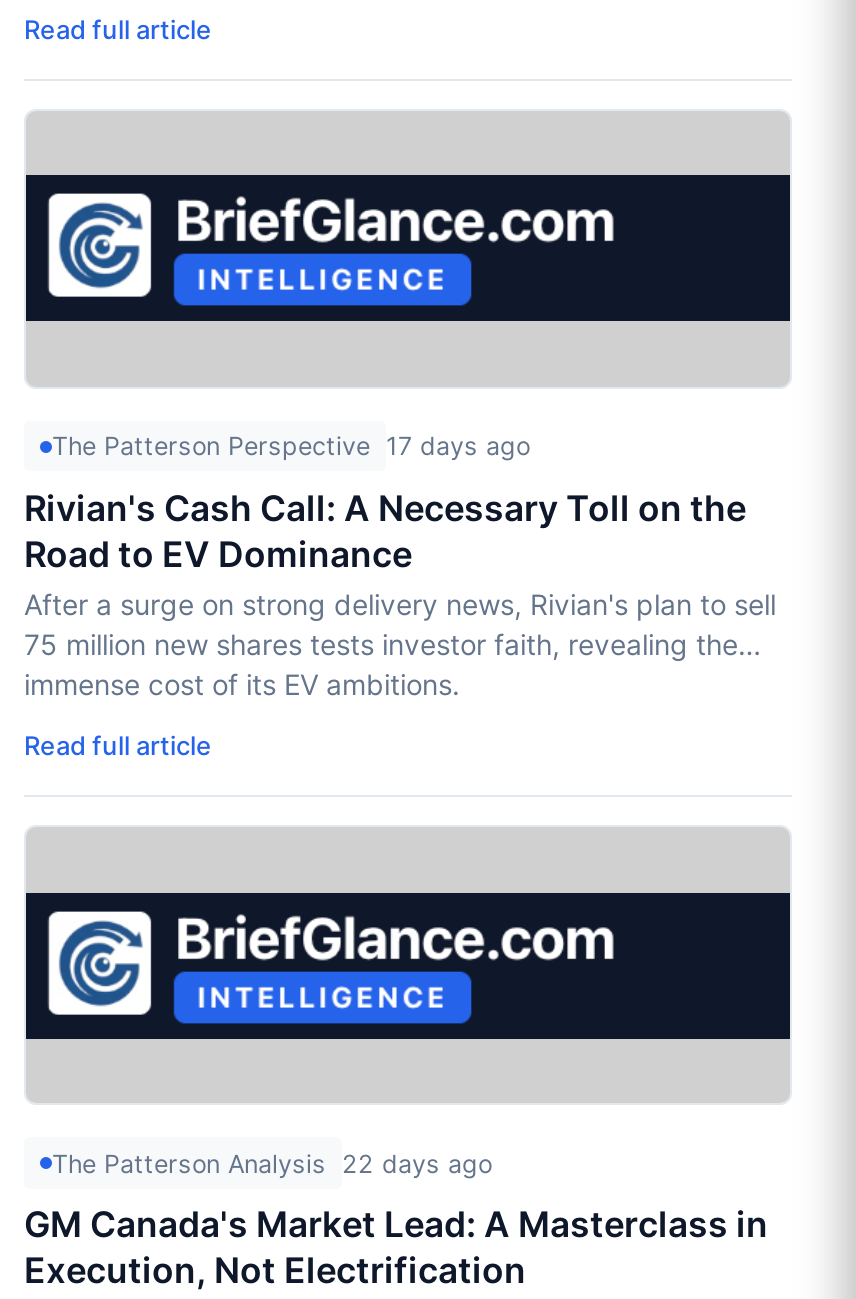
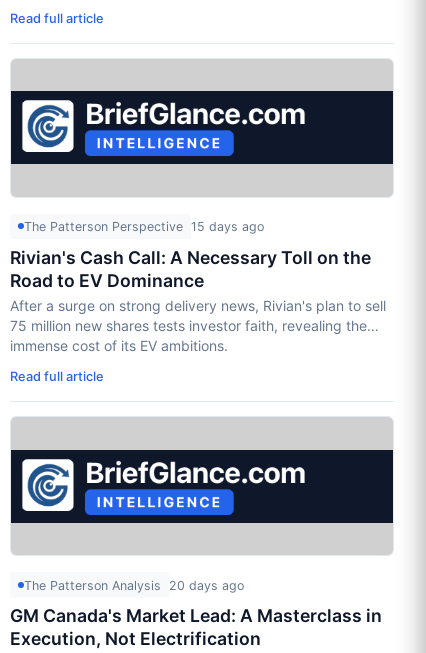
[52,431,530,461] The Patterson Perspective 17 days ago -> [24,219,264,234] The Patterson Perspective 15 days ago
[52,1148,492,1178] The Patterson Analysis 22 days ago -> [24,577,244,592] The Patterson Analysis 20 days ago

